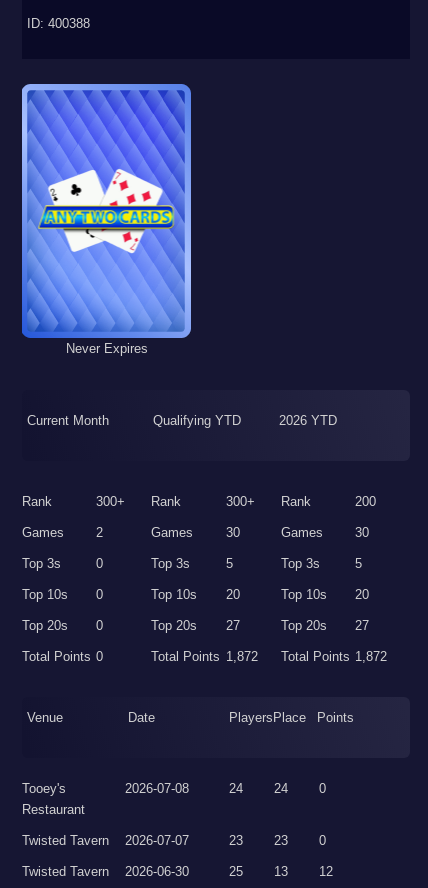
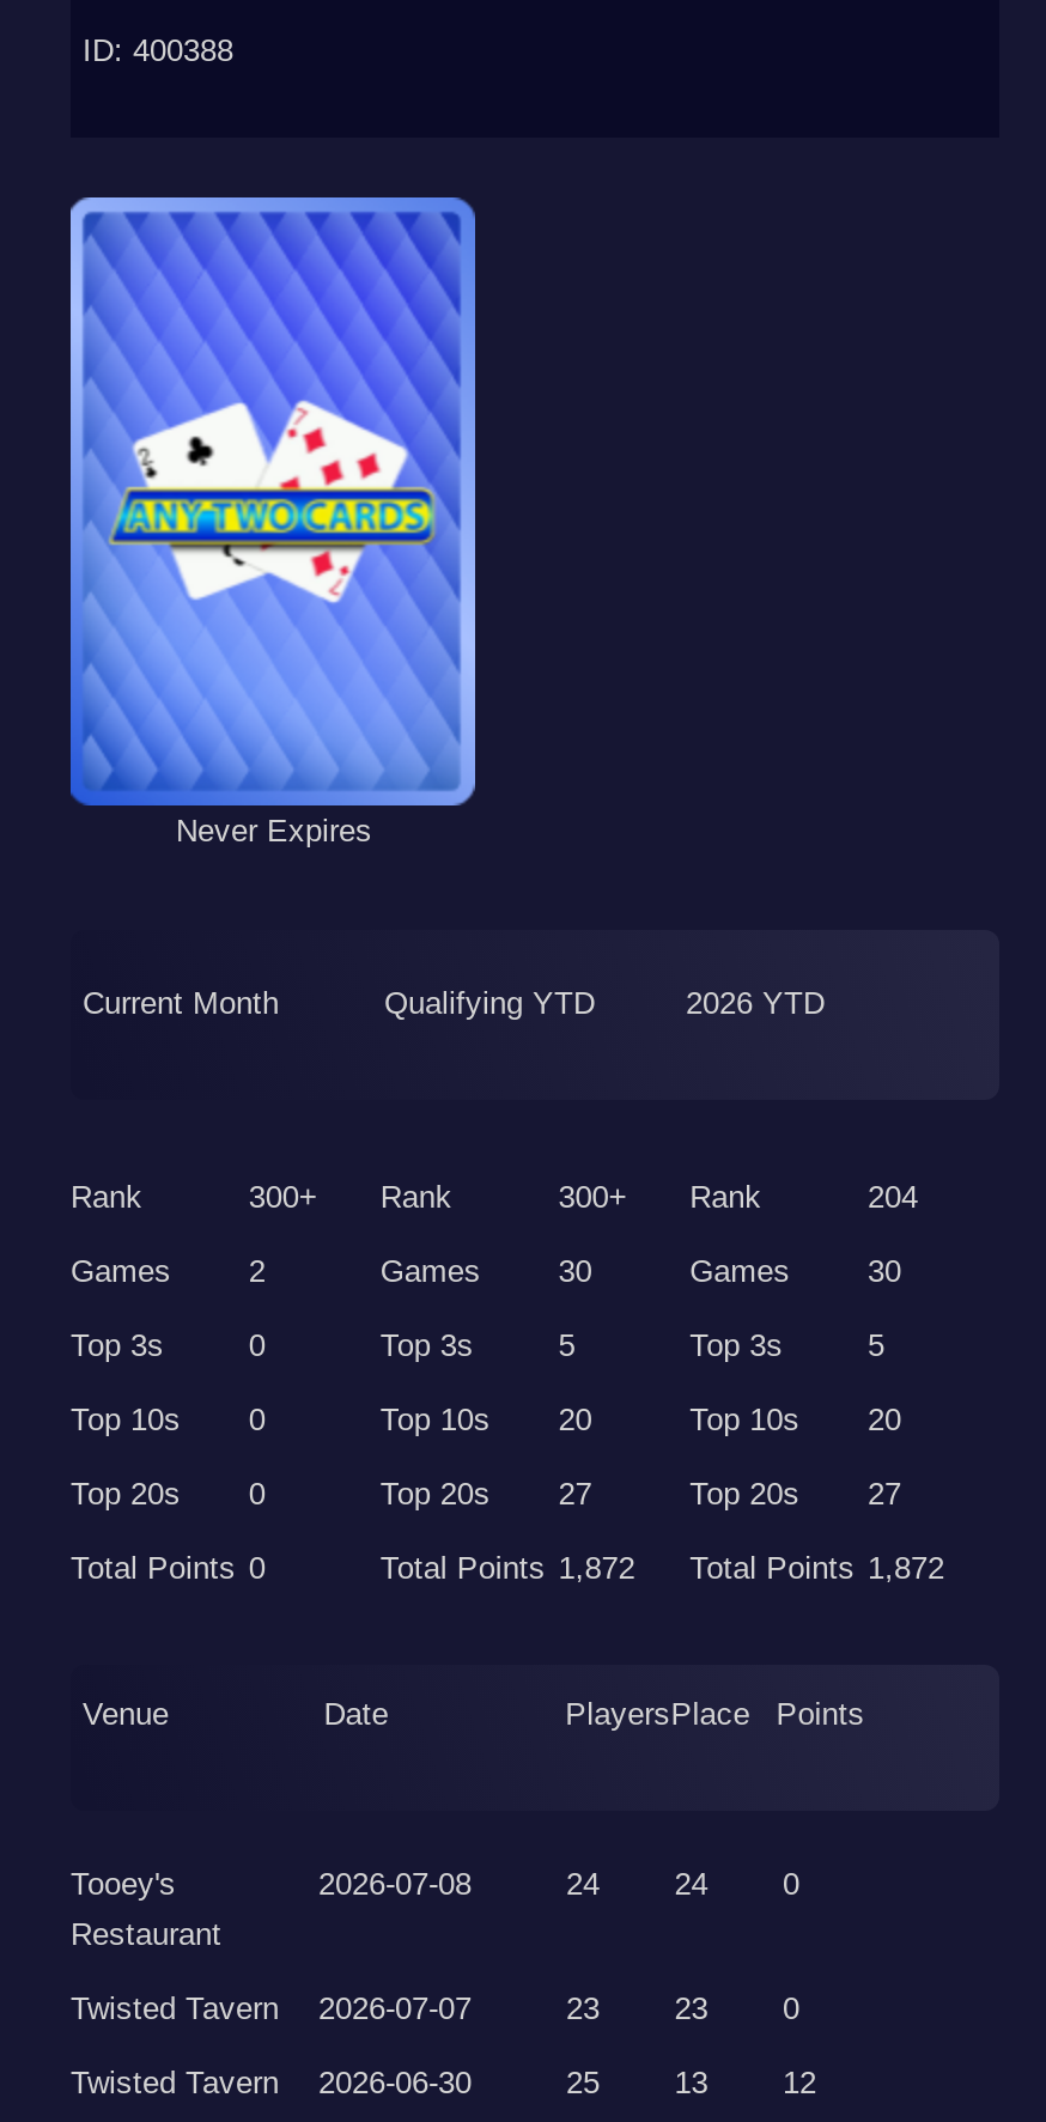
[355,494,376,509] 200 -> [868,1178,918,1214] 204

